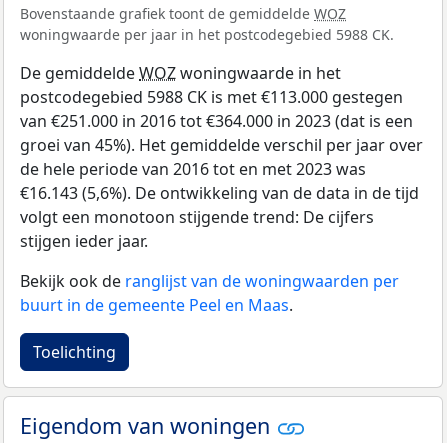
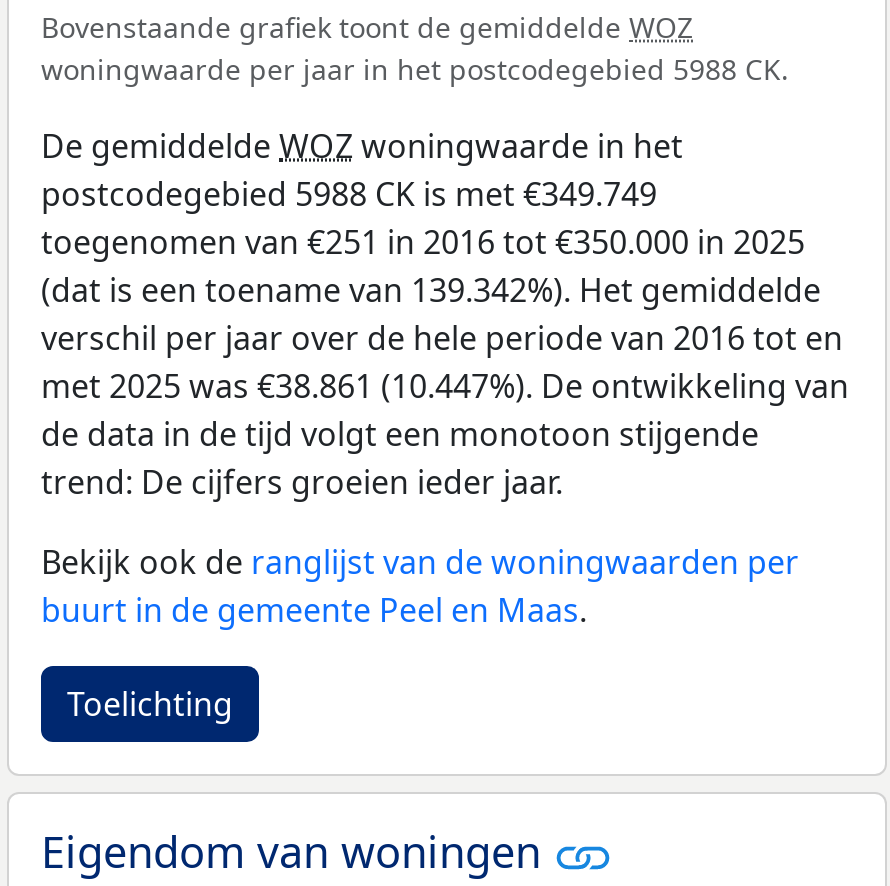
[20,86,423,252] postcodegebied 5988 CK is met €113.000 gestegen | van €251.000 in 2016 tot €364.000 in 2023 (dat is een | groei van 45%). Het gemiddelde verschil per jaar over | de hele periode van 2016 tot en met 2023 was | €16.143 (5,6%). De ontwikkeling van de data in de tijd | volgt een monotoon stijgende trend: De cijfers | stijgen ieder jaar. -> [41,171,849,503] postcodegebied 5988 CK is met €349.749 | toegenomen van €251 in 2016 tot €350.000 in 2025 | (dat is een toename van 139.342%). Het gemiddelde | verschil per jaar over de hele periode van 2016 tot en | met 2025 was €38.861 (10.447%). De ontwikkeling van | de data in de tijd volgt een monotoon stijgende | trend: De cijfers groeien ieder jaar.

